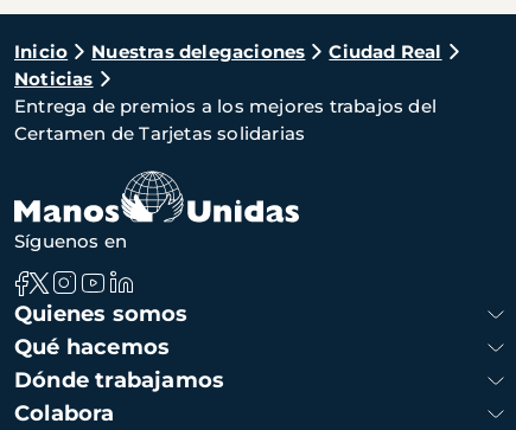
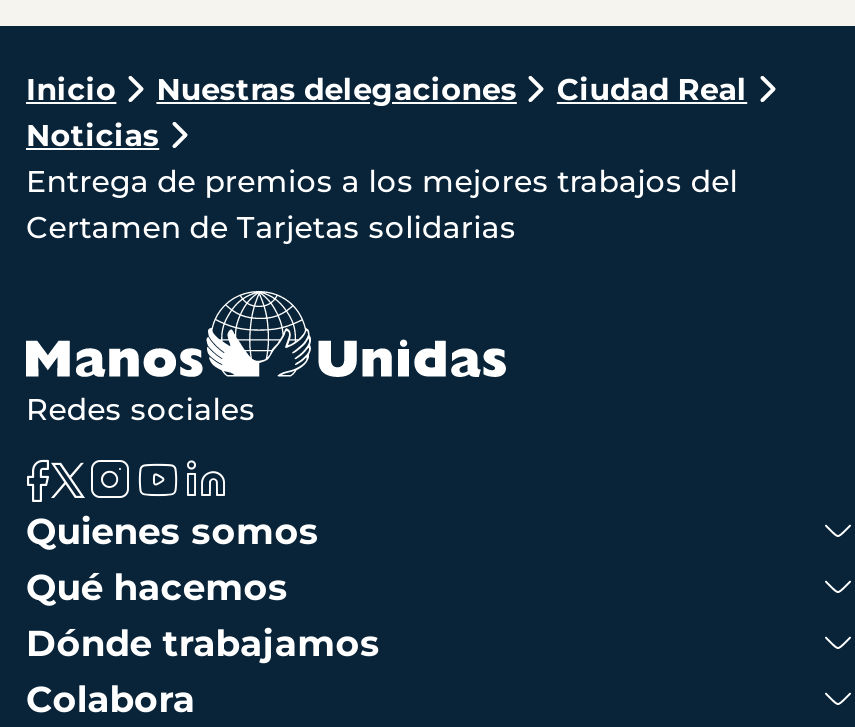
[14,230,127,253] Síguenos en -> [26,389,256,427] Redes sociales

